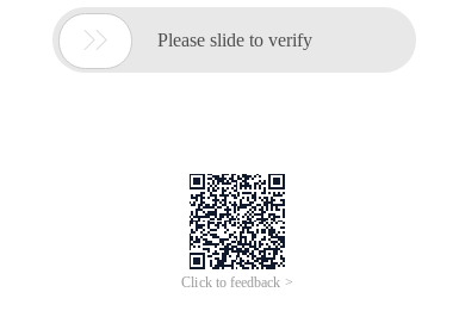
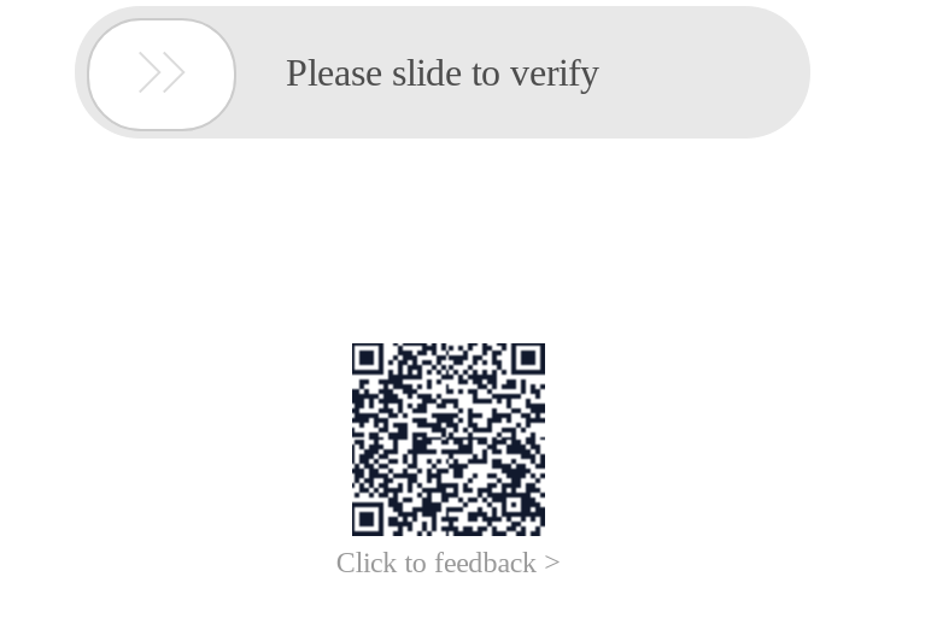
[190,174,286,271] [image] -> [350,341,547,538] [image]

